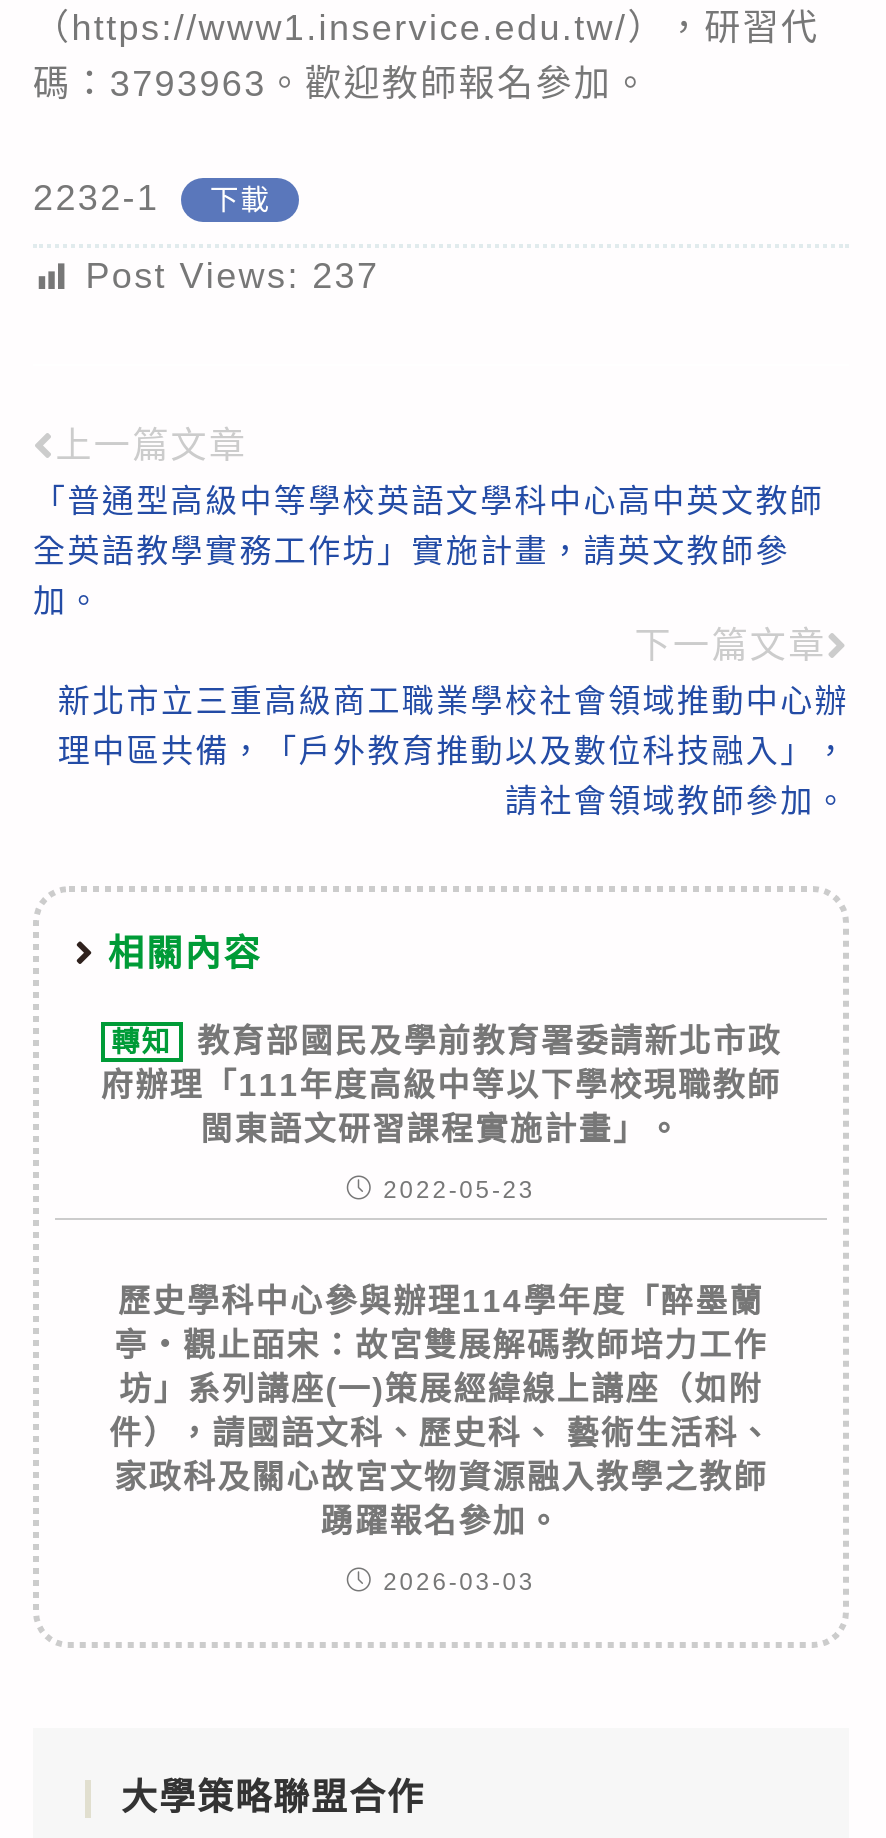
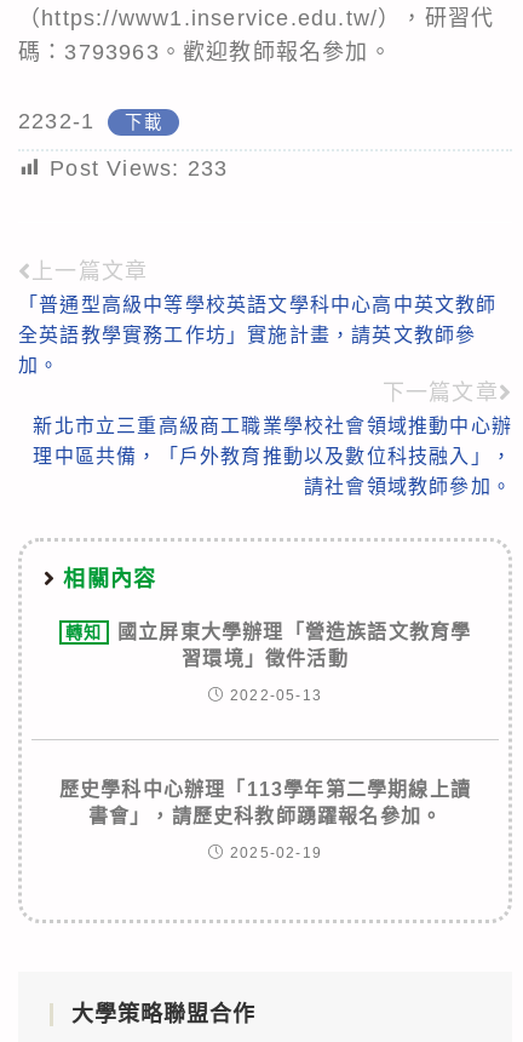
[85,256,379,296] Post Views: 237 -> [50,156,228,180] Post Views: 233
[101,1024,782,1146] 教育部國民及學前教育署委請新北市政 | 府辦理「111年度高級中等以下學校現職教師 | 閩東語文研習課程實施計畫」。 -> [117,621,471,668] 國立屏東大學辦理「營造族語文教育學 | 習環境」徵件活動
[383,1176,535,1204] 2022-05-23 -> [230,687,322,704] 2022-05-13
[109,1284,773,1538] 歷史學科中心參與辦理114學年度「醉墨蘭 | 亭・觀止皕宋：故宮雙展解碼教師培力工作 | 坊」系列講座(一)策展經緯線上講座（如附 | 件），請國語文科、歷史科、 藝術生活科、 | 家政科及關心故宮文物資源融入教學之教師 | 踴躍報名參加。 -> [59,779,471,826] 歷史學科中心辦理「113學年第二學期線上讀 | 書會」，請歷史科教師踴躍報名參加。
[383,1568,535,1596] 2026-03-03 -> [230,844,322,861] 2025-02-19

